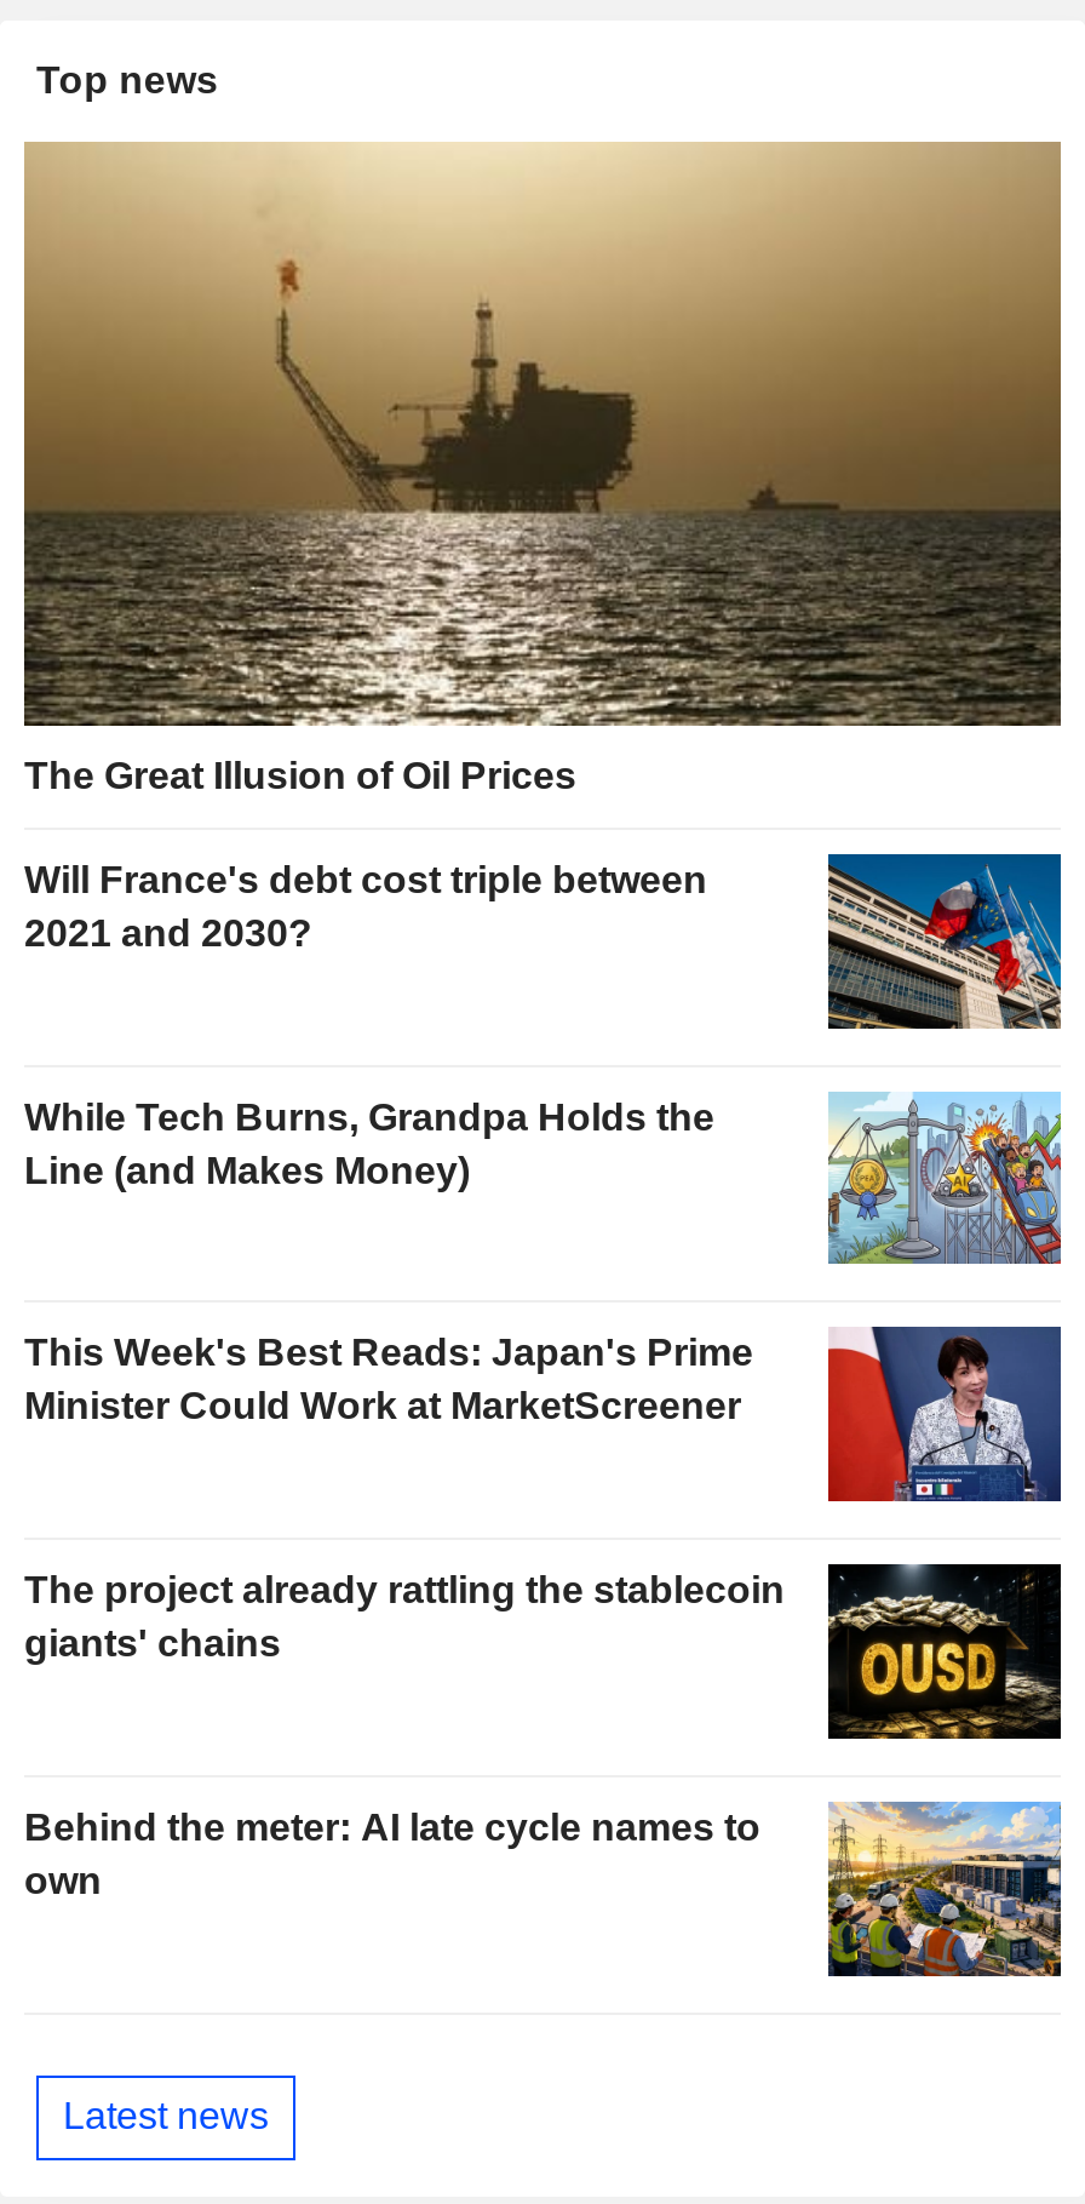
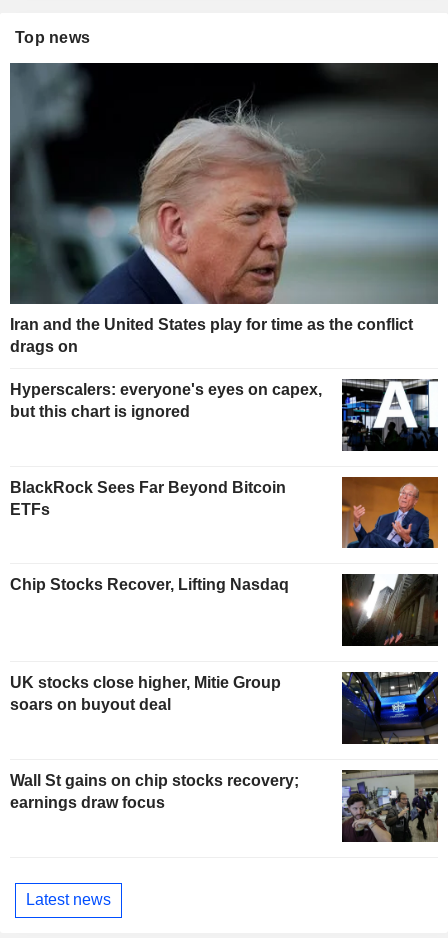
[22,139,1063,795] [image] | The Great Illusion of Oil Prices -> [9,62,439,355] [image] | Iran and the United States play for time as the conflict | drags on
[24,858,707,953] Will France's debt cost triple between | 2021 and 2030? -> [10,381,322,420] Hyperscalers: everyone's eyes on capex, | but this chart is ignored
[826,852,1063,1031] [image] -> [342,378,439,452] [image]
[24,1095,714,1190] While Tech Burns, Grandpa Holds the | Line (and Makes Money) -> [10,478,286,517] BlackRock Sees Far Beyond Bitcoin | ETFs
[828,1092,1063,1266] [image] -> [341,476,439,549] [image]
[24,1333,753,1427] This Week's Best Reads: Japan's Prime | Minister Could Work at MarketScreener -> [10,576,289,593] Chip Stocks Recover, Lifting Nasdaq
[826,1324,1063,1504] [image] -> [341,573,439,647] [image]
[24,1570,785,1664] The project already rattling the stablecoin | giants' chains -> [10,674,281,713] UK stocks close higher, Mitie Group | soars on buyout deal
[826,1562,1063,1741] [image] -> [341,671,439,745] [image]
[24,1807,760,1901] Behind the meter: AI late cycle names to | own -> [10,772,299,811] Wall St gains on chip stocks recovery; | earnings draw focus
[828,1799,1063,1979] [image] -> [341,769,438,842] [image]

